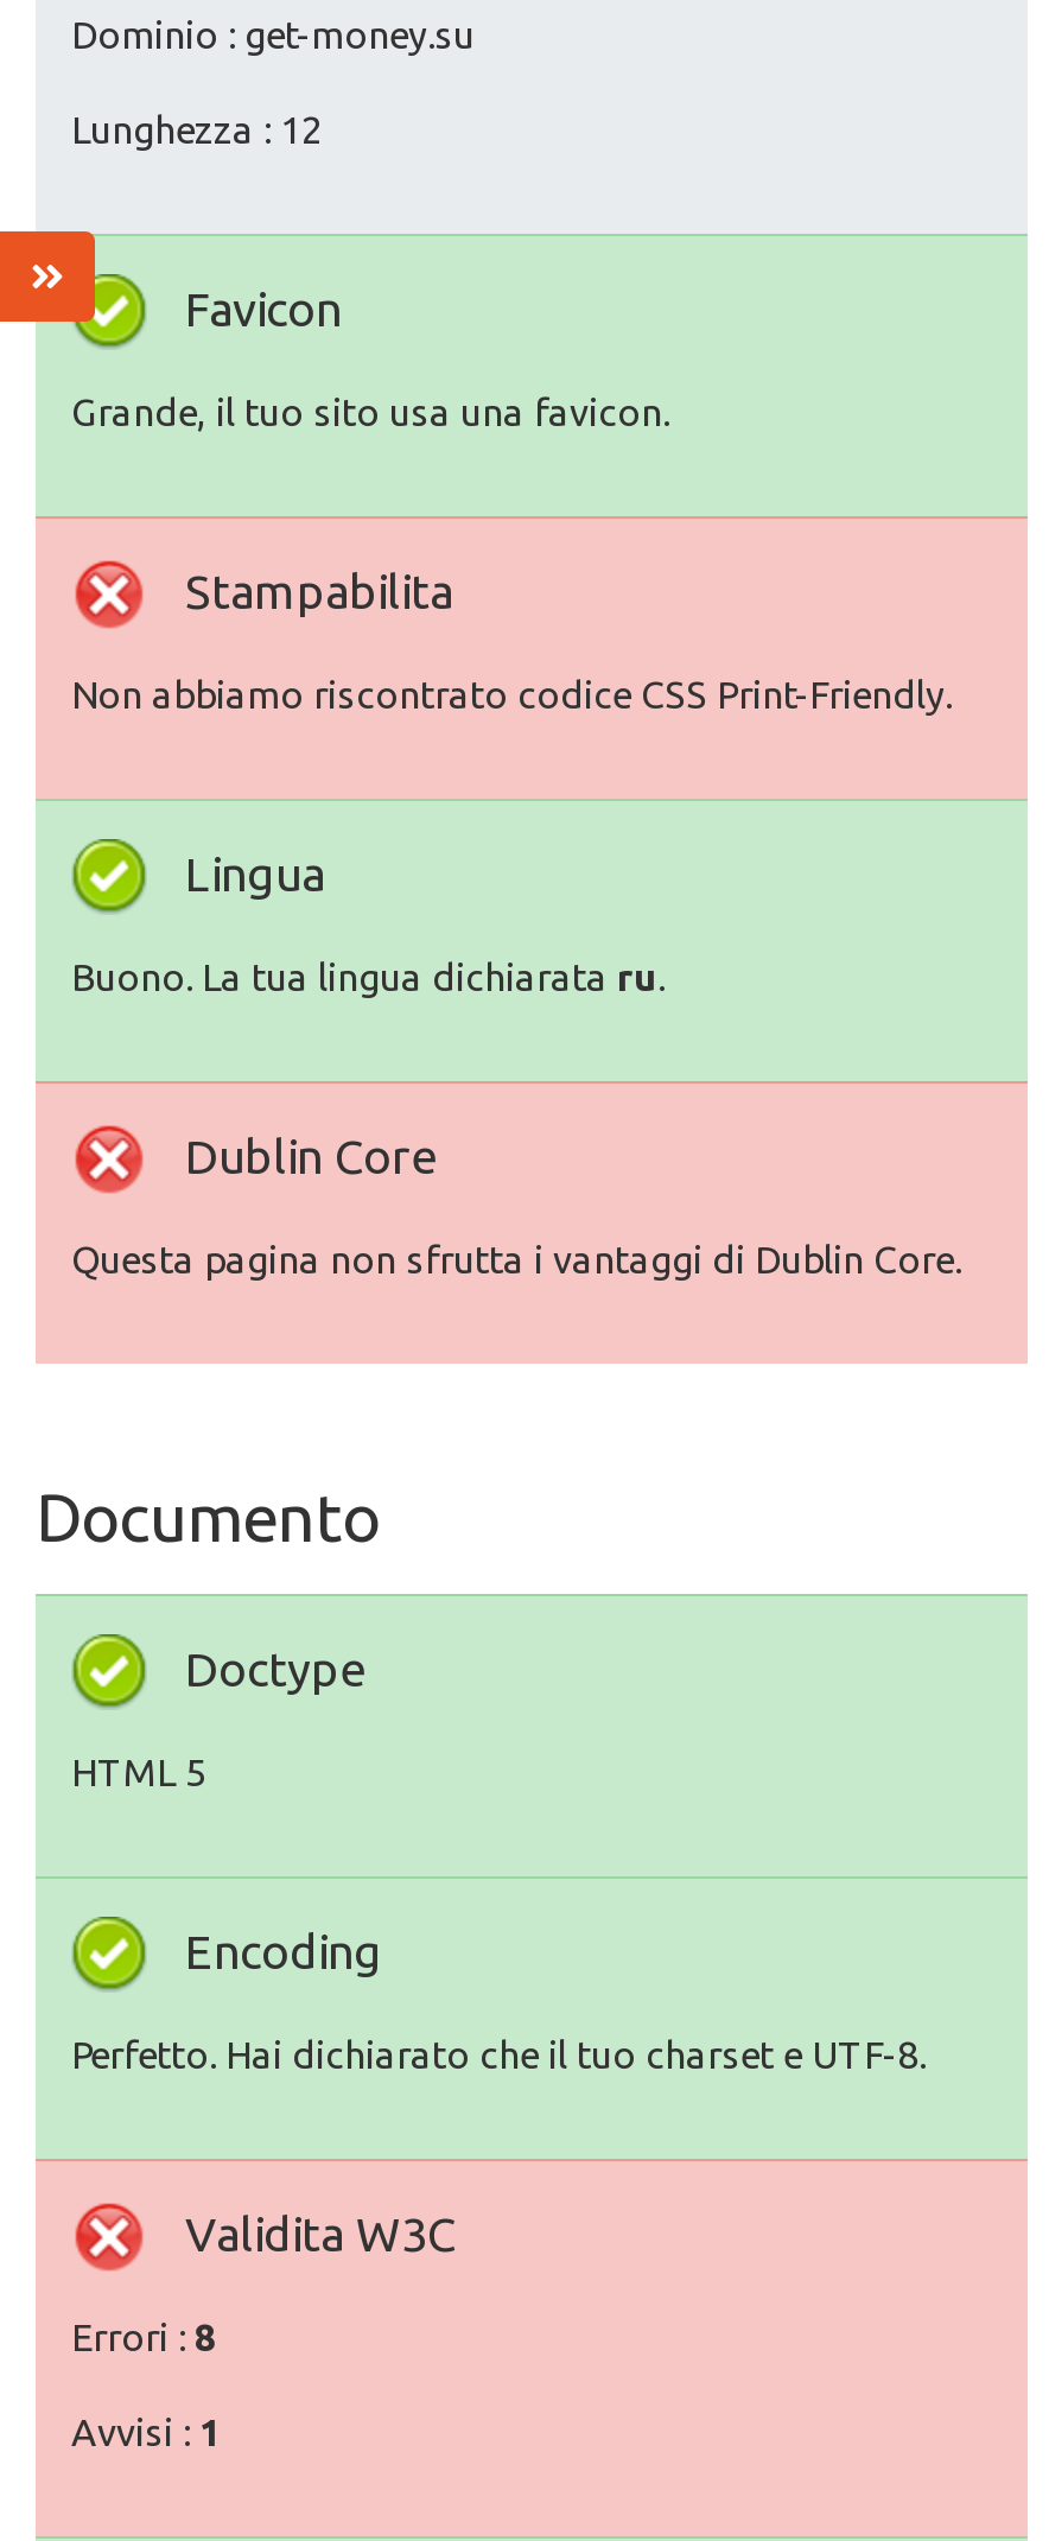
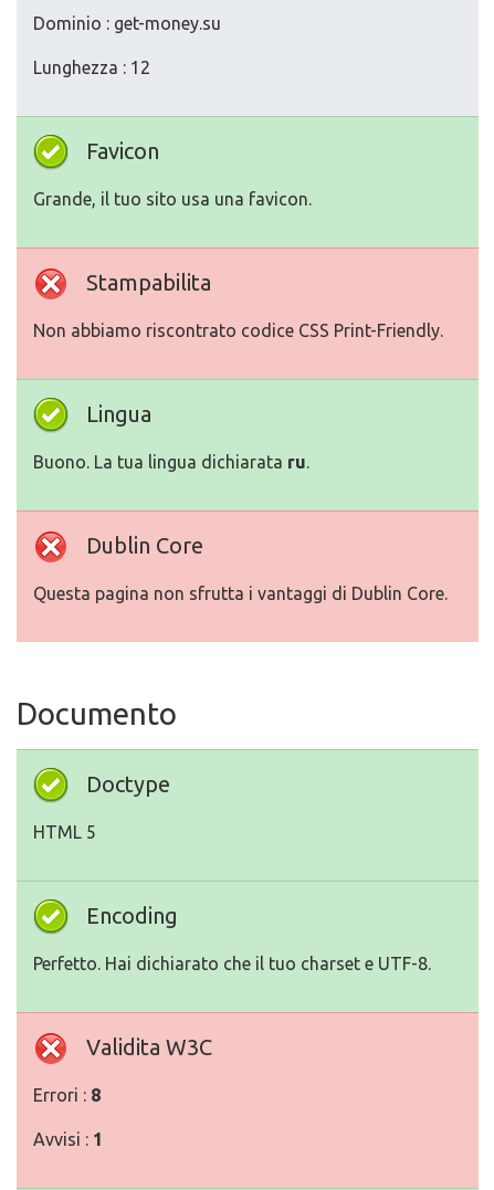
[7,229,97,324] [image] -> [3,115,45,157] [image]

